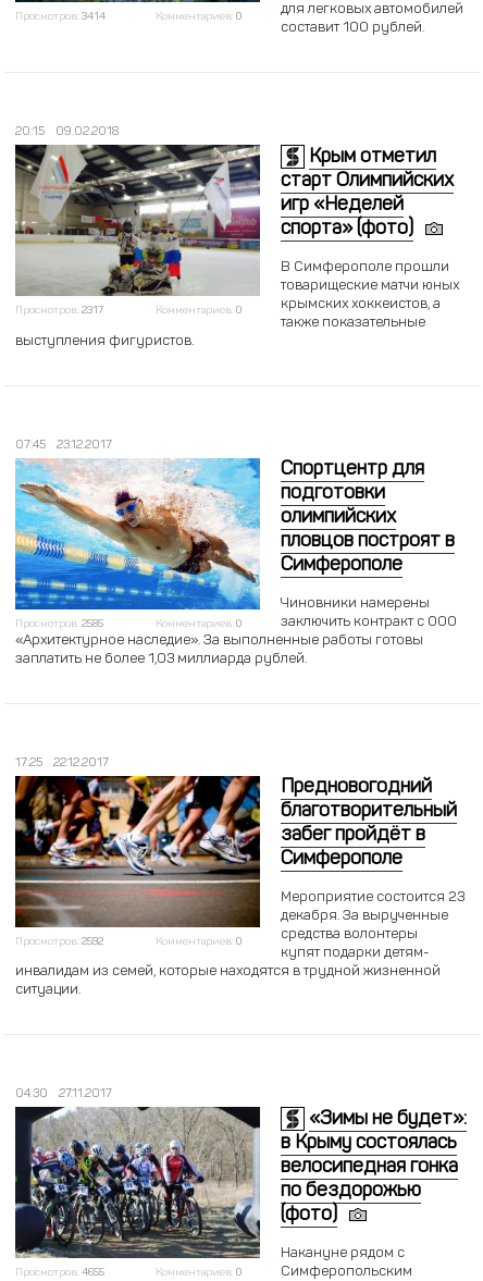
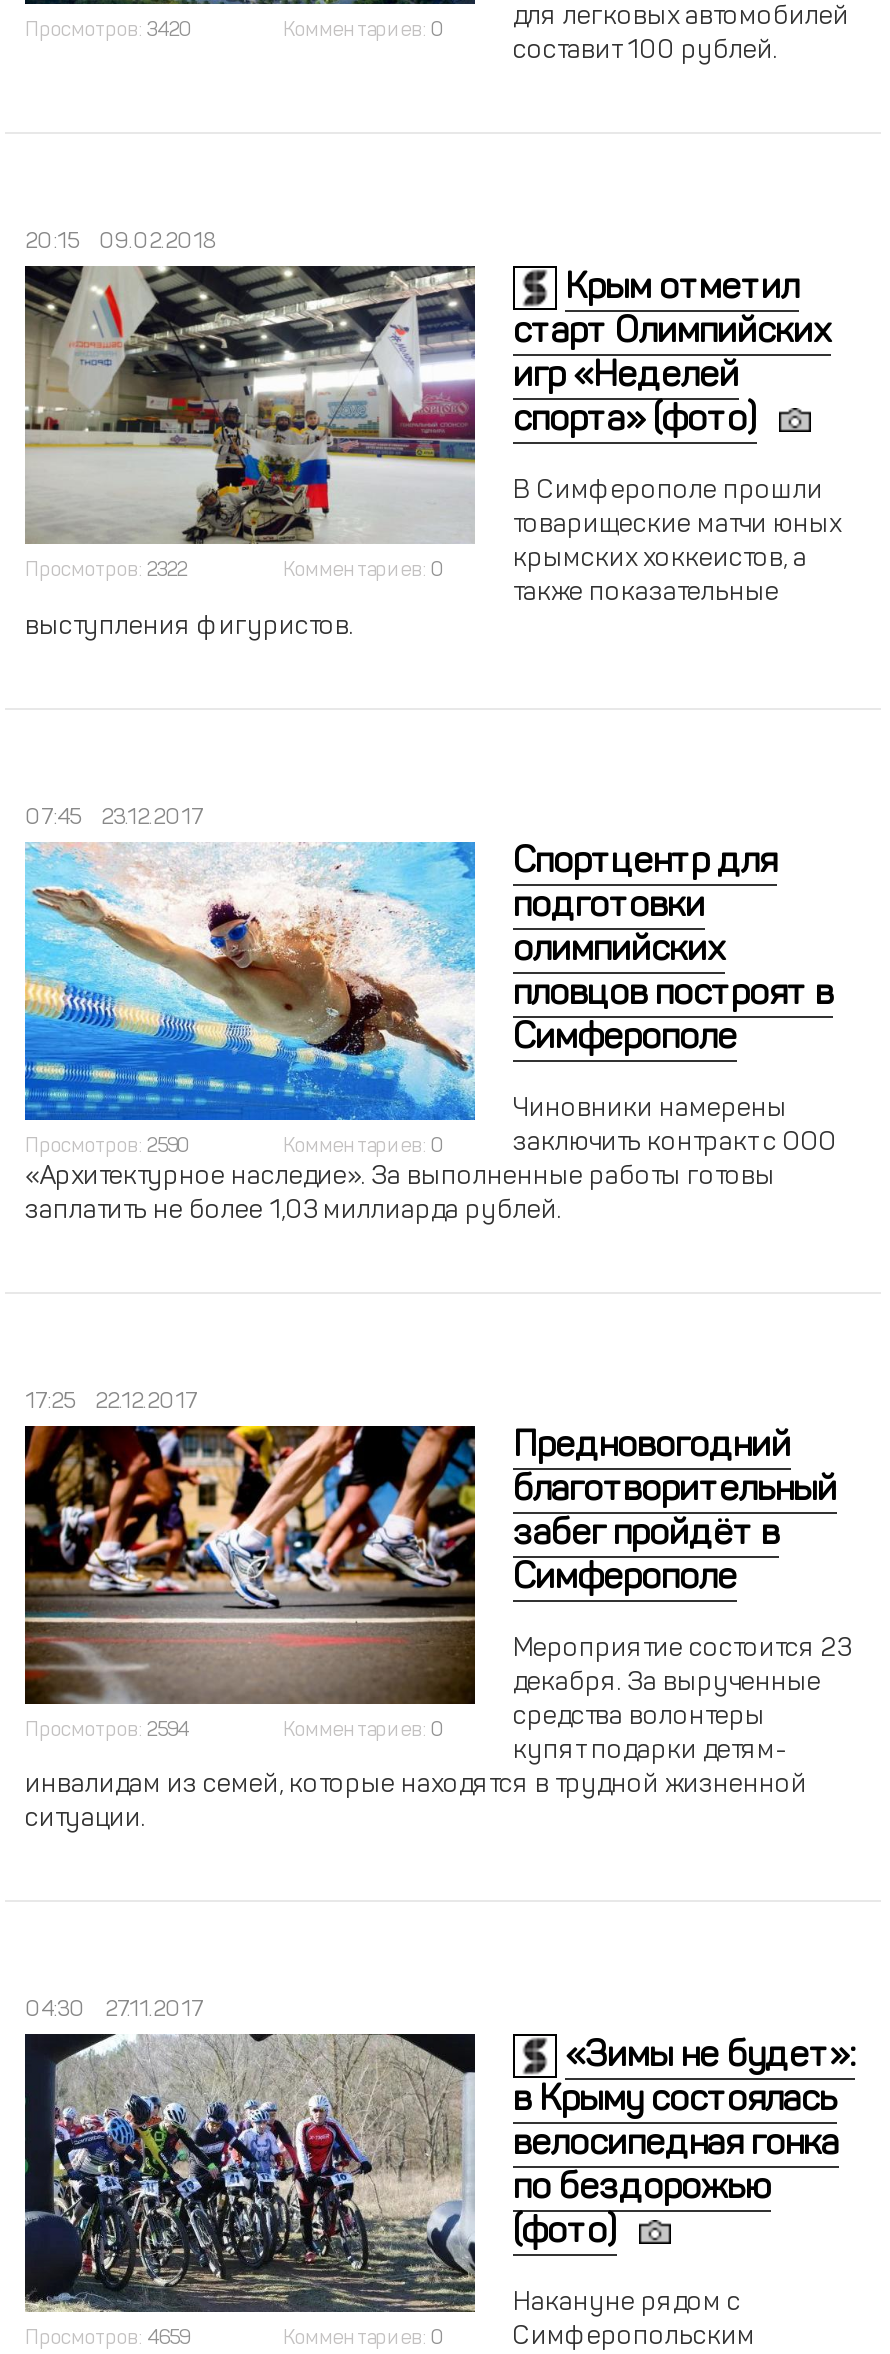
[15,11,106,23] Просмотров: 3414 -> [25,20,189,42] Просмотров: 3420
[15,305,103,317] Просмотров: 2317 -> [25,561,187,583] Просмотров: 2322
[15,618,103,630] Просмотров: 2585 -> [25,1136,187,1158] Просмотров: 2590
[15,936,103,948] Просмотров: 2592 -> [25,1720,189,1742] Просмотров: 2594
[15,1267,104,1279] Просмотров: 4655 -> [25,2328,189,2350] Просмотров: 4659

